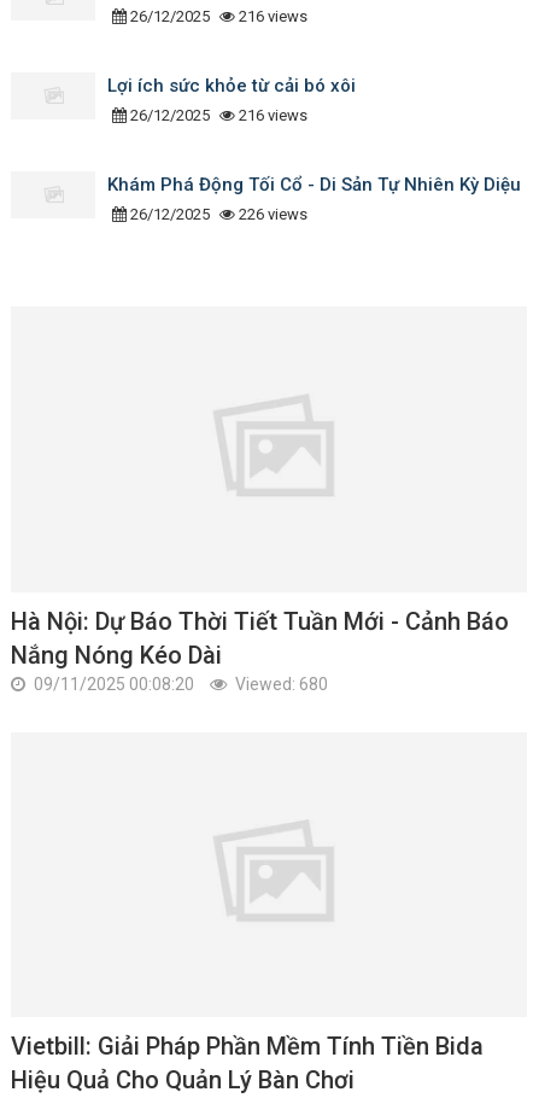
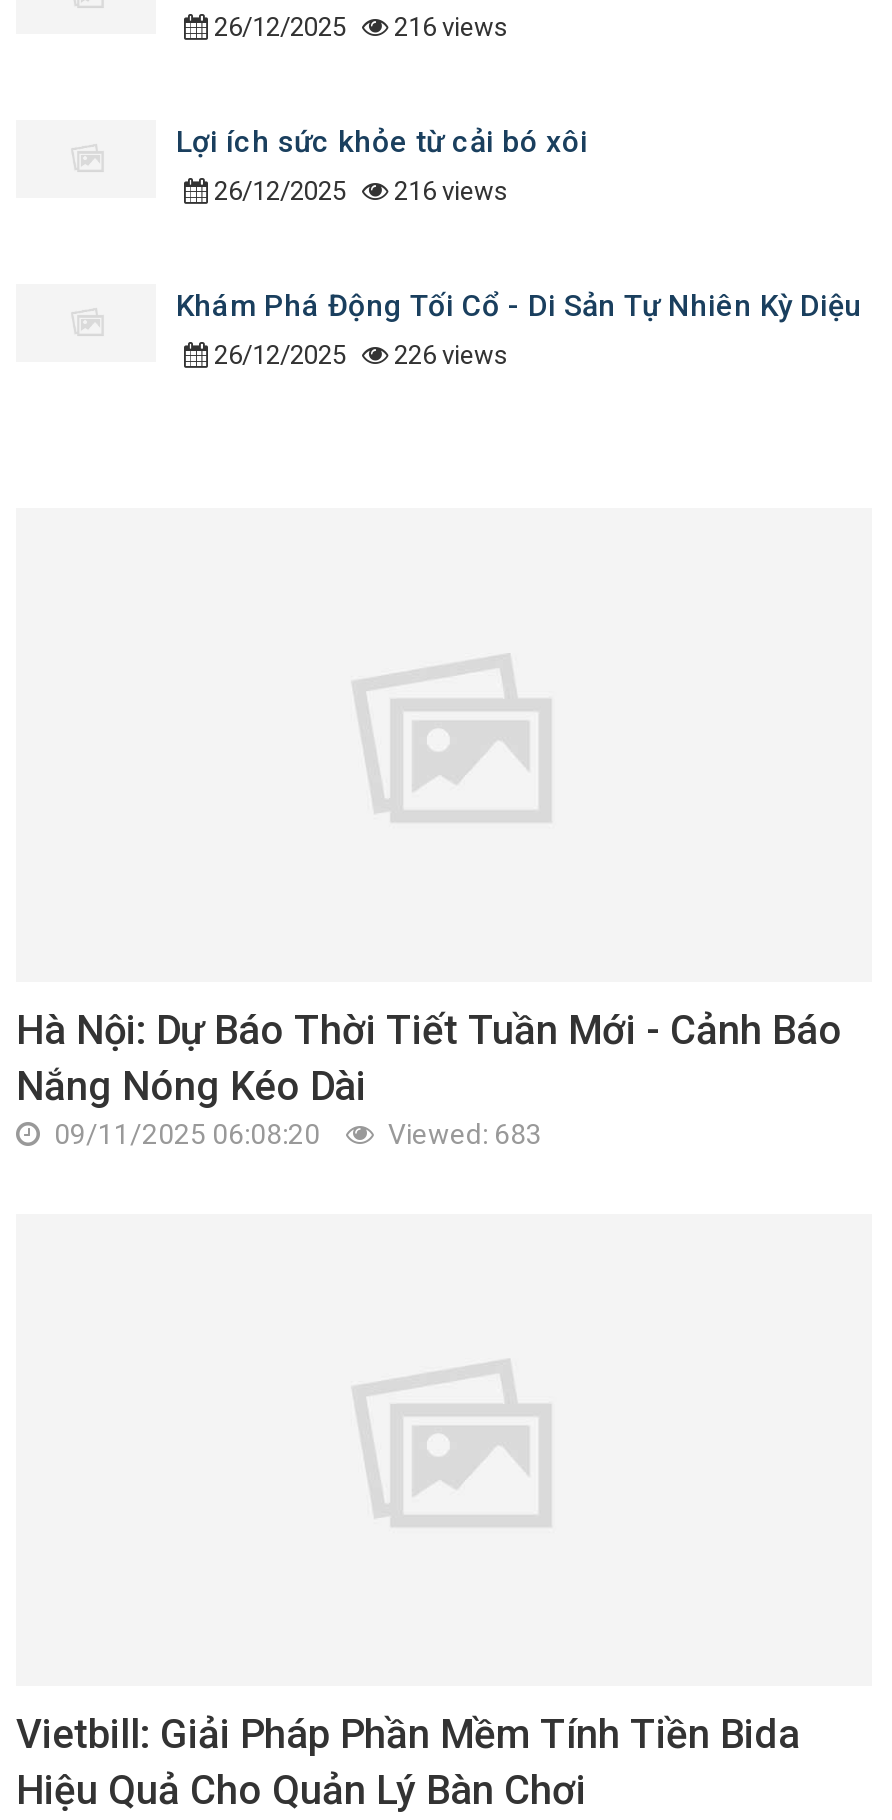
[30,674,194,693] 09/11/2025 00:08:20 -> [48,1117,320,1149] 09/11/2025 06:08:20
[232,674,328,693] Viewed: 680 -> [382,1117,542,1149] Viewed: 683

